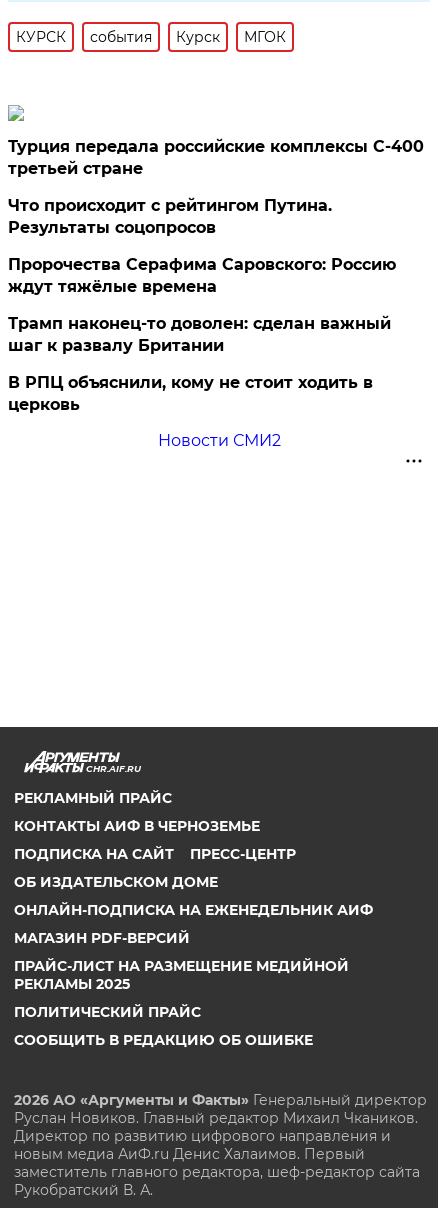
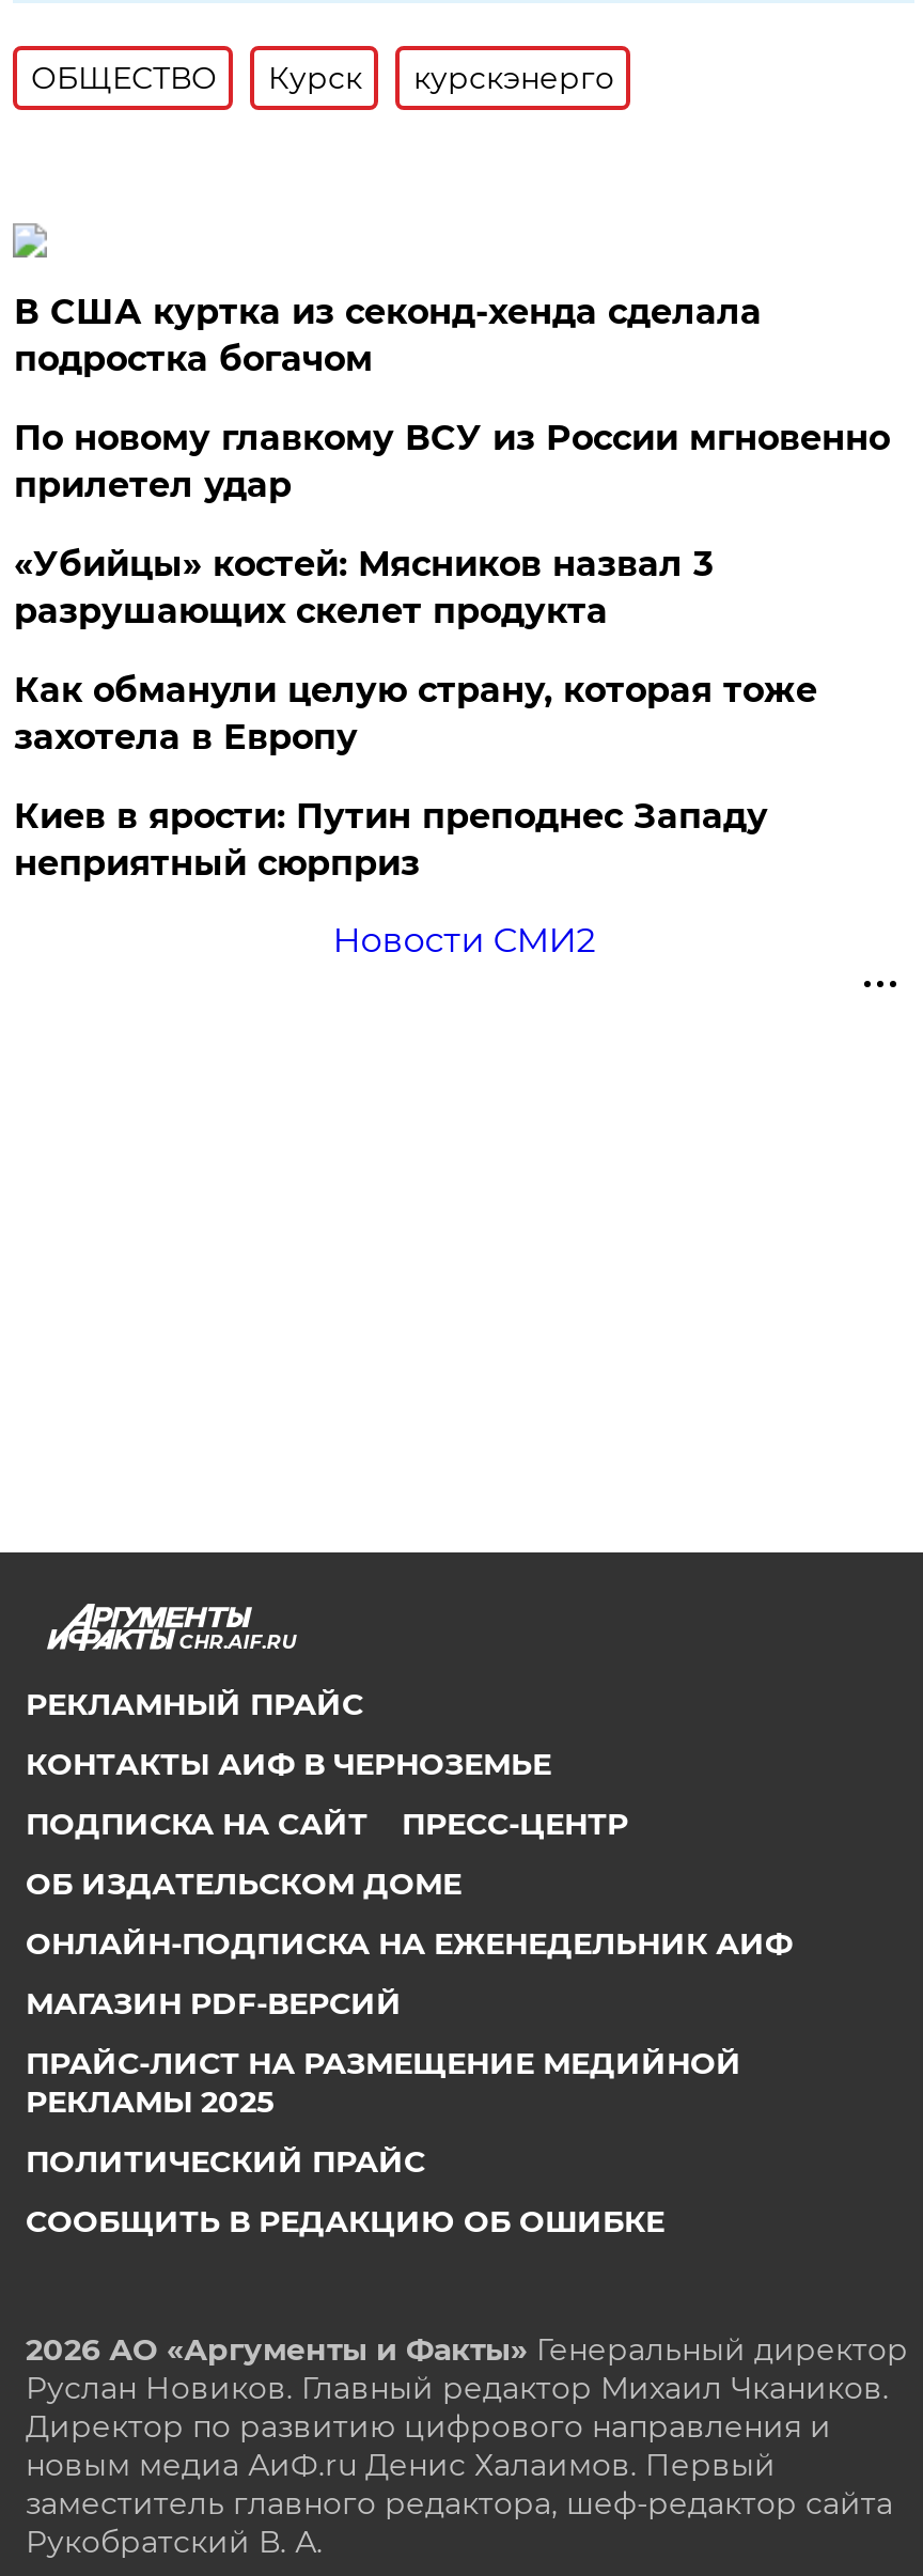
[16,28,152,46] КУРСК | события -> [31,59,217,97] ОБЩЕСТВО
[244,28,286,46] МГОК -> [413,59,614,97] курскэнерго
[8,137,424,178] Турция передала российские комплексы С-400 | третьей стране -> [14,292,761,379] В США куртка из секонд-хенда сделала | подростка богачом
[8,196,332,237] Что происходит с рейтингом Путина. | Результаты соцопросов -> [14,418,890,505] По новому главкому ВСУ из России мгновенно | прилетел удар
[8,255,396,296] Пророчества Серафима Саровского: Россию | ждут тяжёлые времена -> [14,544,712,631] «Убийцы» костей: Мясников назвал 3 | разрушающих скелет продукта
[8,314,391,355] Трамп наконец-то доволен: сделан важный | шаг к развалу Британии -> [14,670,817,758] Как обманули целую страну, которая тоже | захотела в Европу
[8,373,373,414] В РПЦ объяснили, кому не стоит ходить в | церковь -> [14,796,768,884] Киев в ярости: Путин преподнес Западу | неприятный сюрприз

